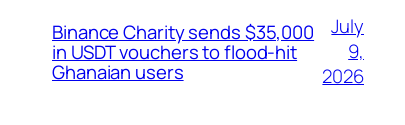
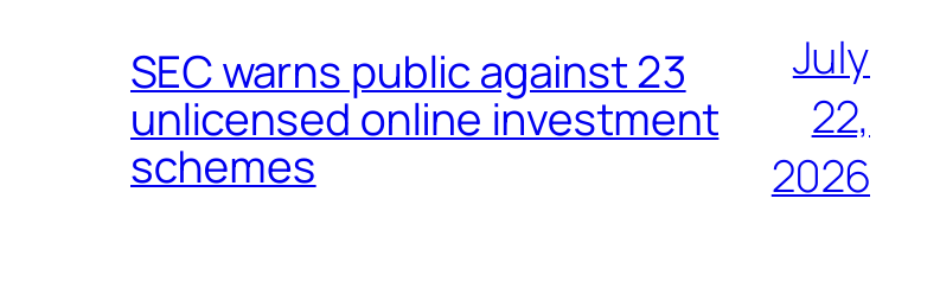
[52,19,314,85] Binance Charity sends $35,000 | in USDT vouchers to flood-hit | Ghanaian users -> [130,40,719,197] SEC warns public against 23 | unlicensed online investment | schemes
[348,38,364,64] 9, -> [812,86,870,148] 22,

